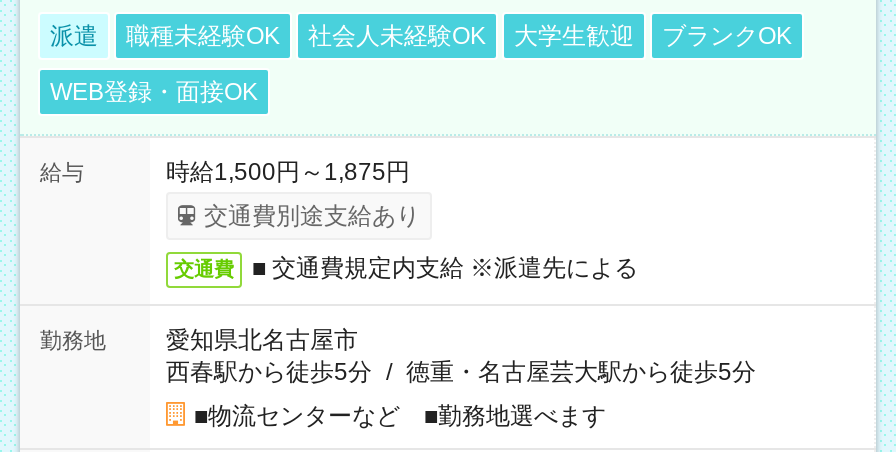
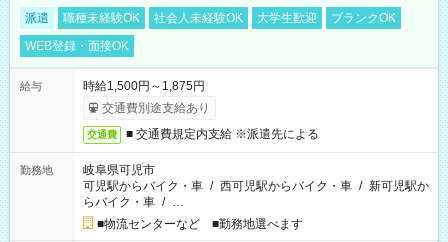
[166,326,756,386] 愛知県北名古屋市 | 西春駅から徒歩5分 / 徳重・名古屋芸大駅から徒歩5分 -> [83,163,429,209] 岐阜県可児市 | 可児駅からバイク・車 / 西可児駅からバイク・車 / 新可児駅か | らバイク・車 / …

